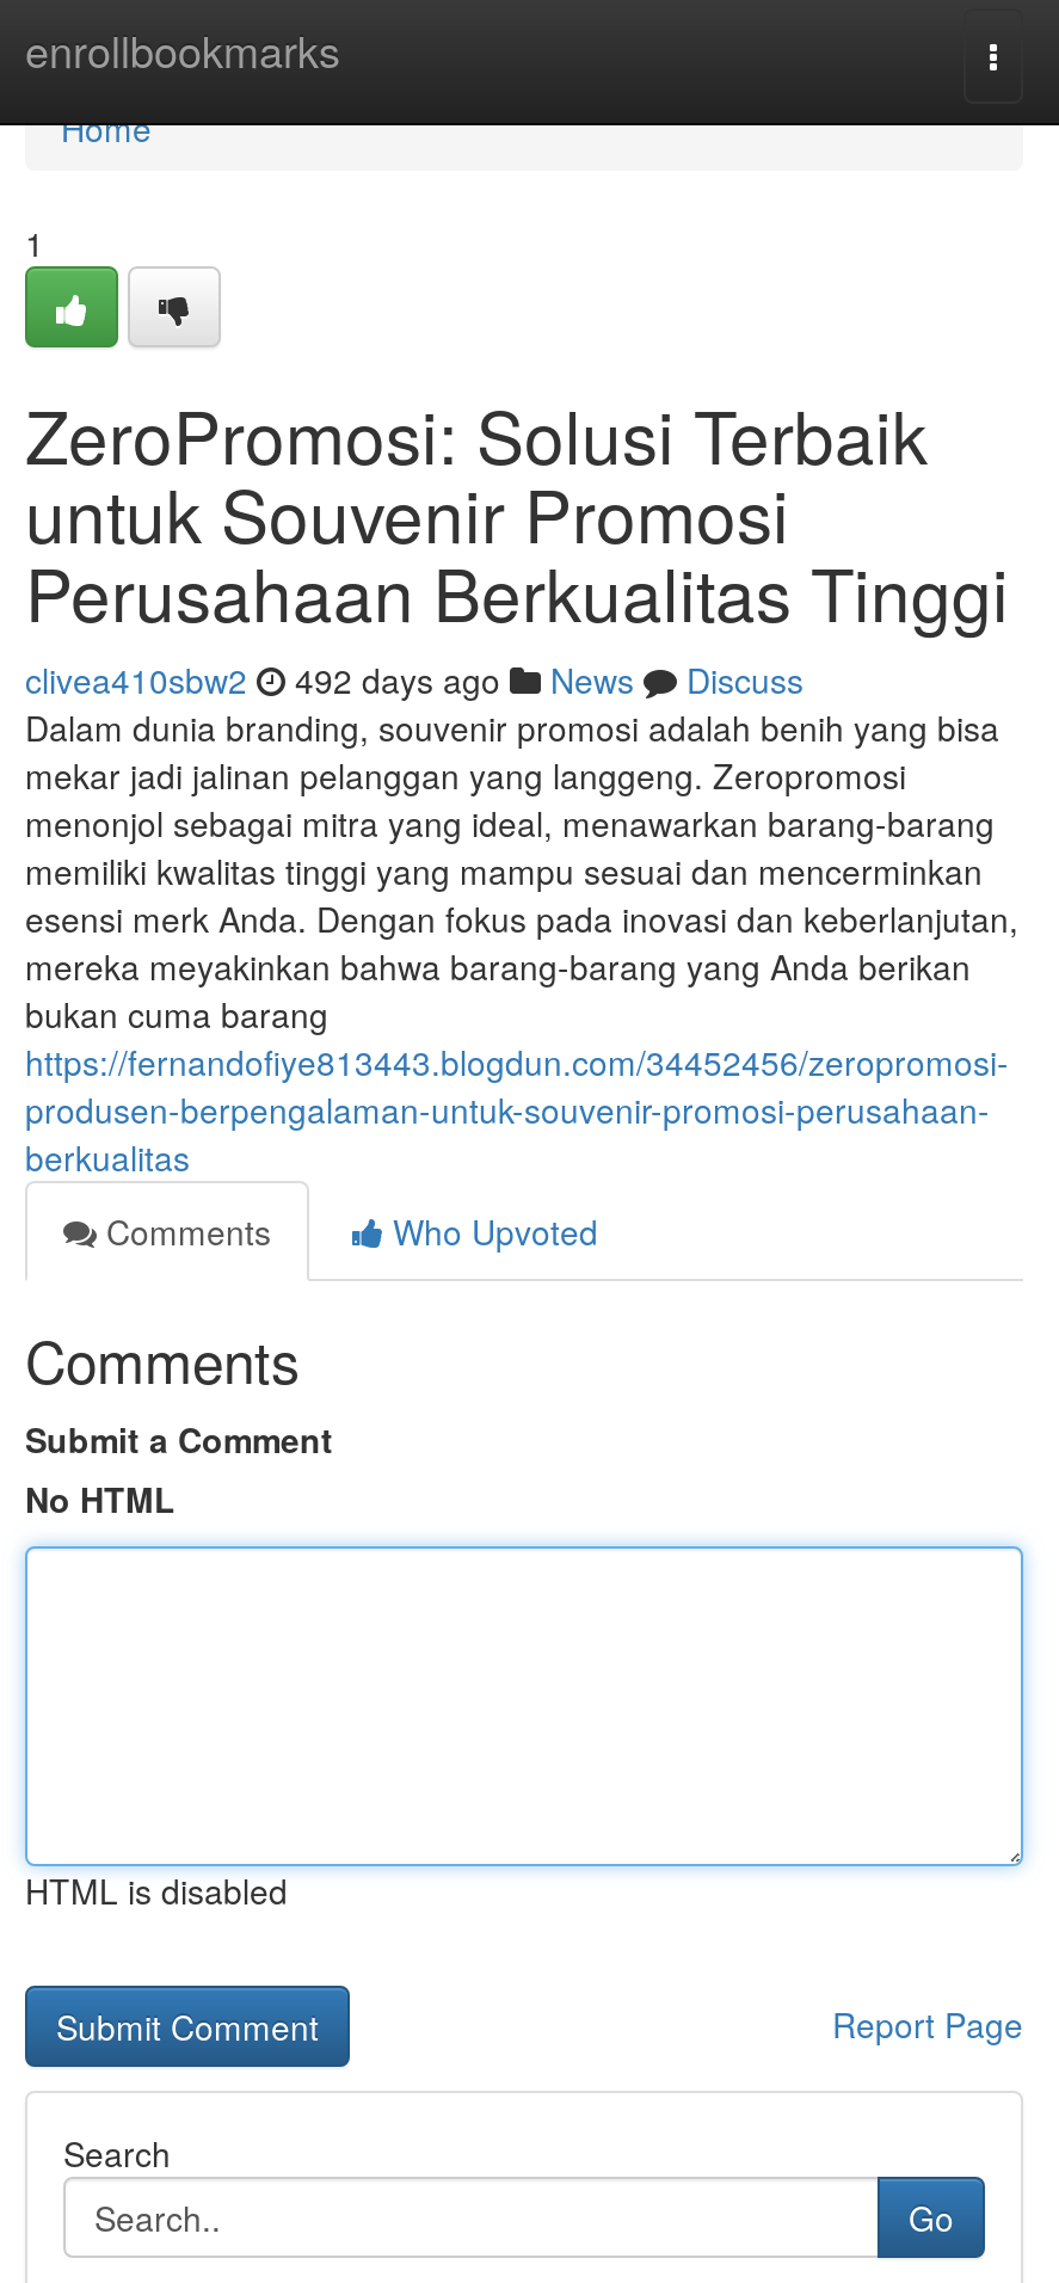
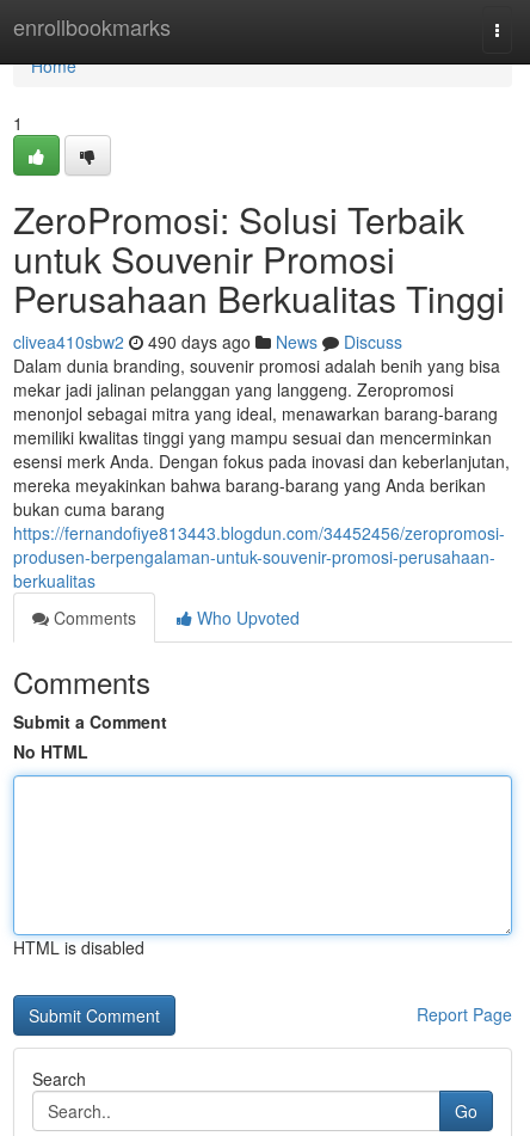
[25,656,804,703] clivea410sbw2 492 days ago News Discuss -> [13,330,402,354] clivea410sbw2 490 days ago News Discuss

